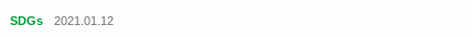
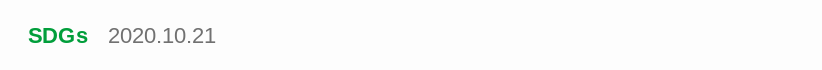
[10,14,114,27] SDGs 2021.01.12 -> [28,22,216,46] SDGs 2020.10.21

